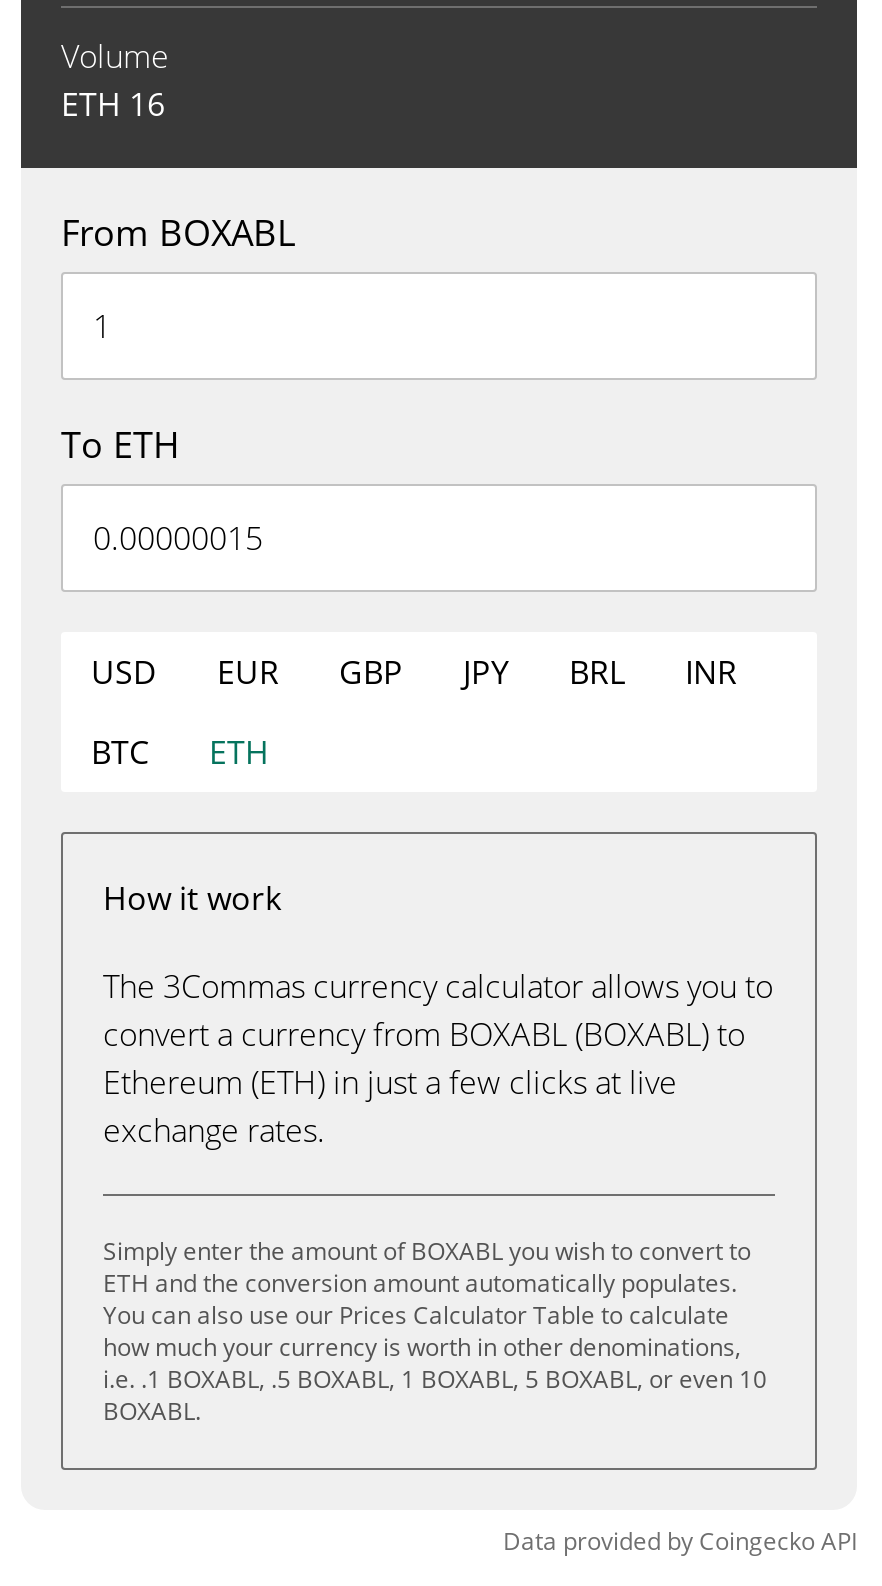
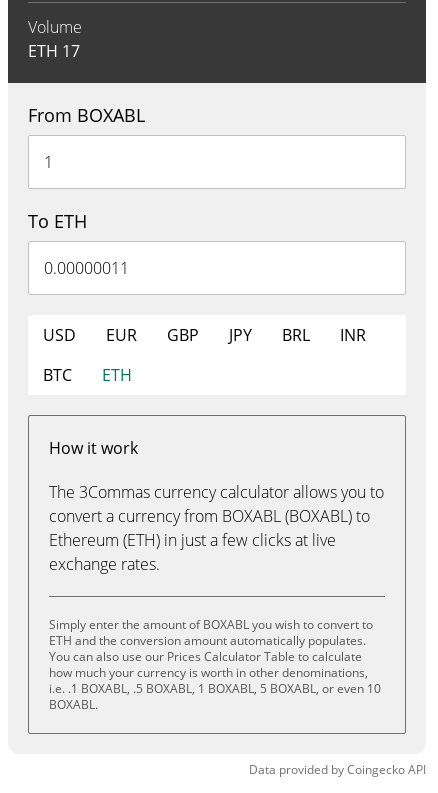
[61,82,165,126] ETH 16 -> [28,40,80,62] ETH 17

